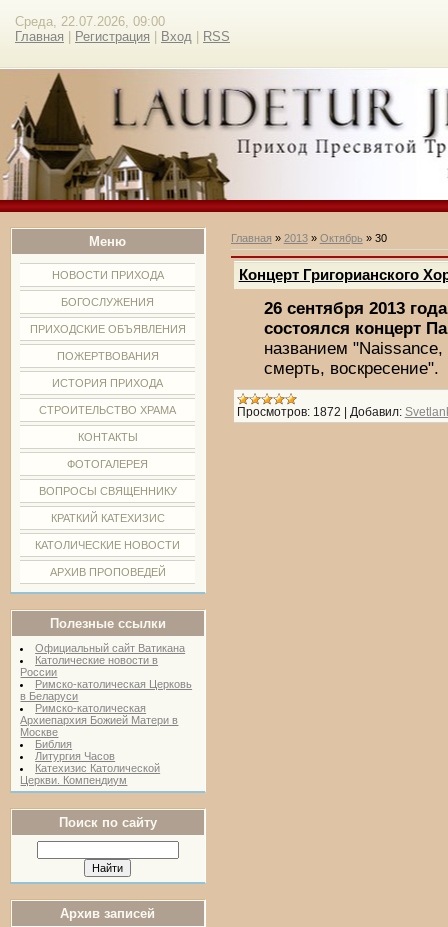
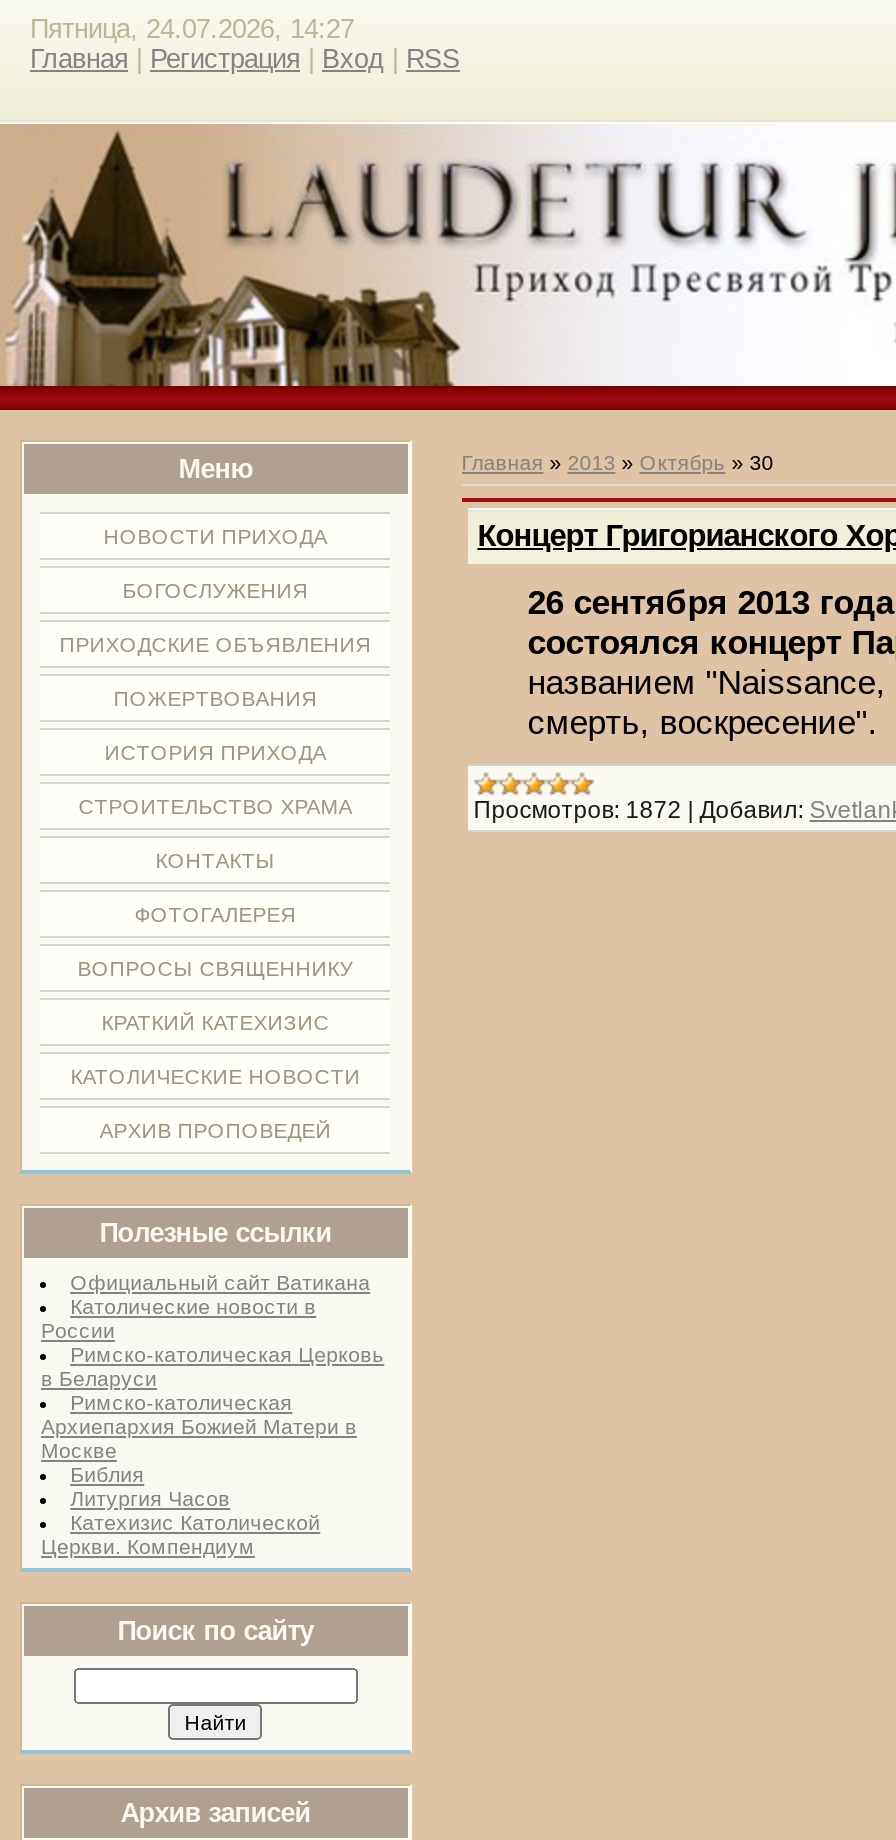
[15,14,165,29] Среда, 22.07.2026, 09:00 -> [30,14,354,44] Пятница, 24.07.2026, 14:27

